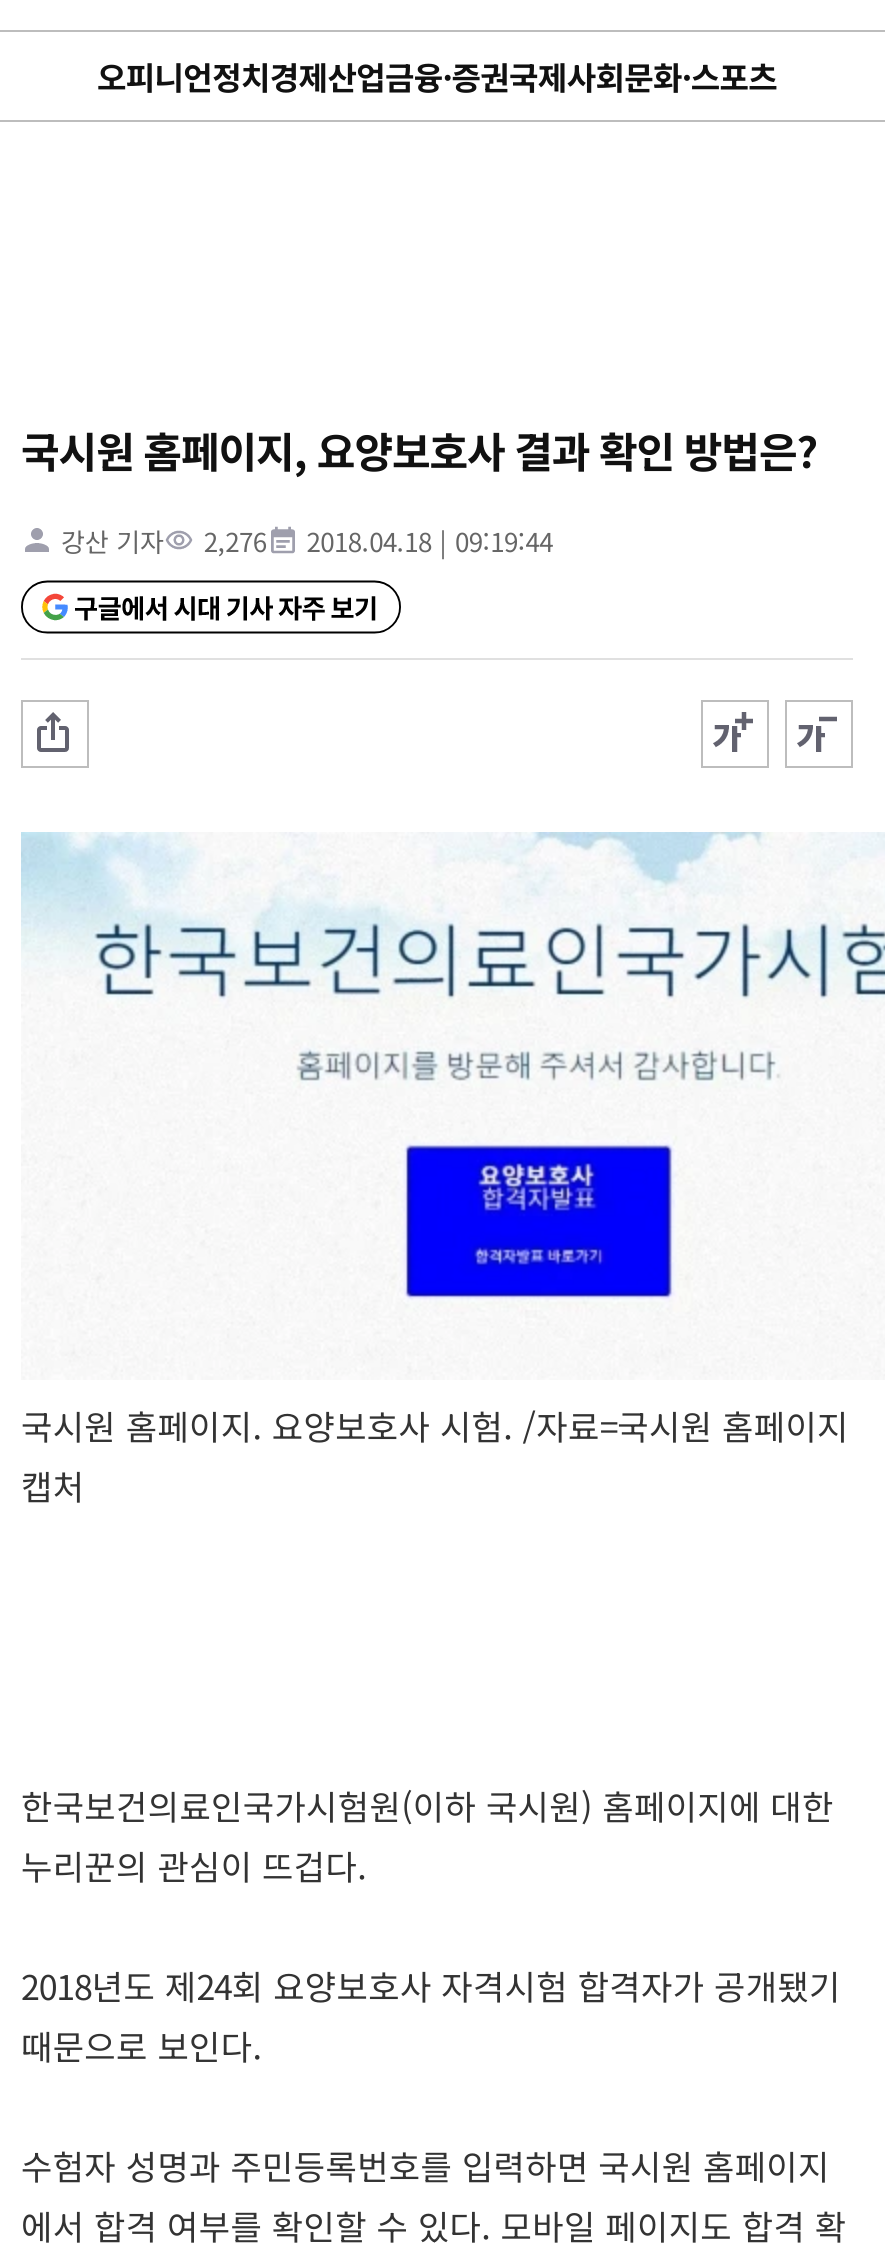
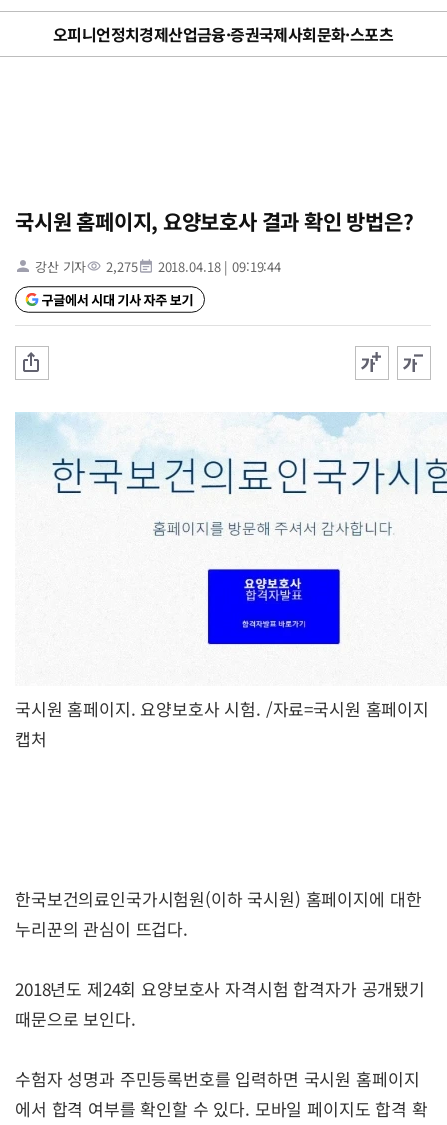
[204,521,266,559] 2,276 -> [106,256,138,275] 2,275

